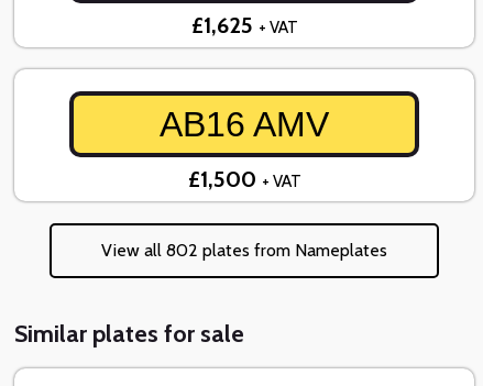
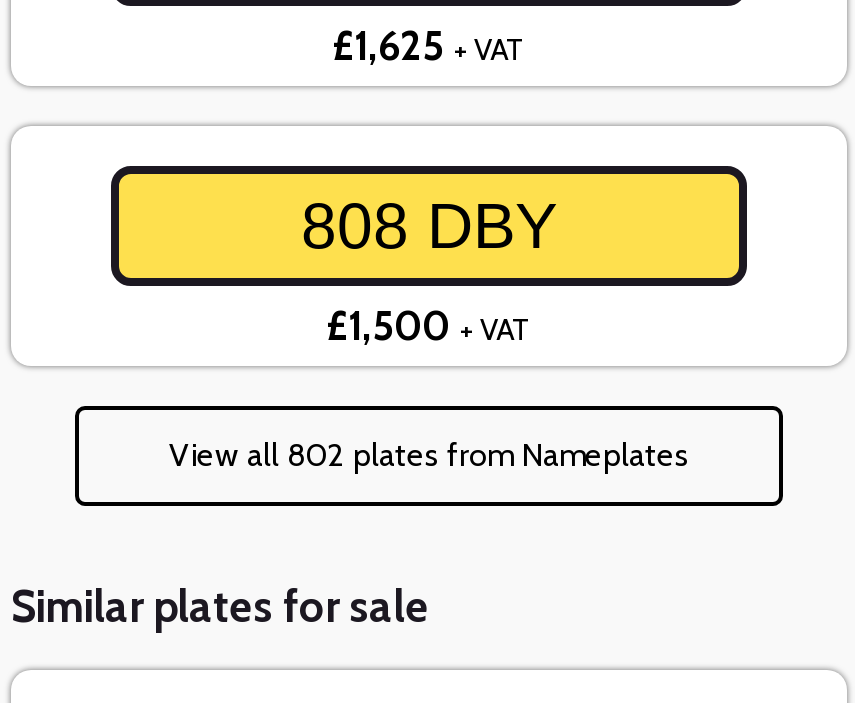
[160,105,329,145] AB16 AMV -> [301,191,557,263] 808 DBY

